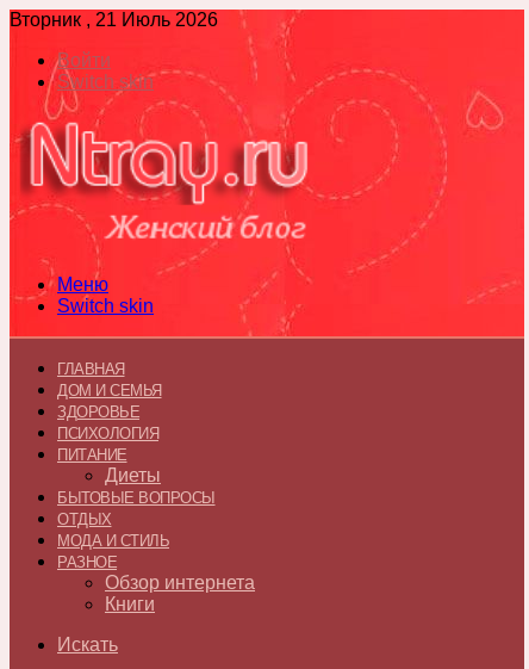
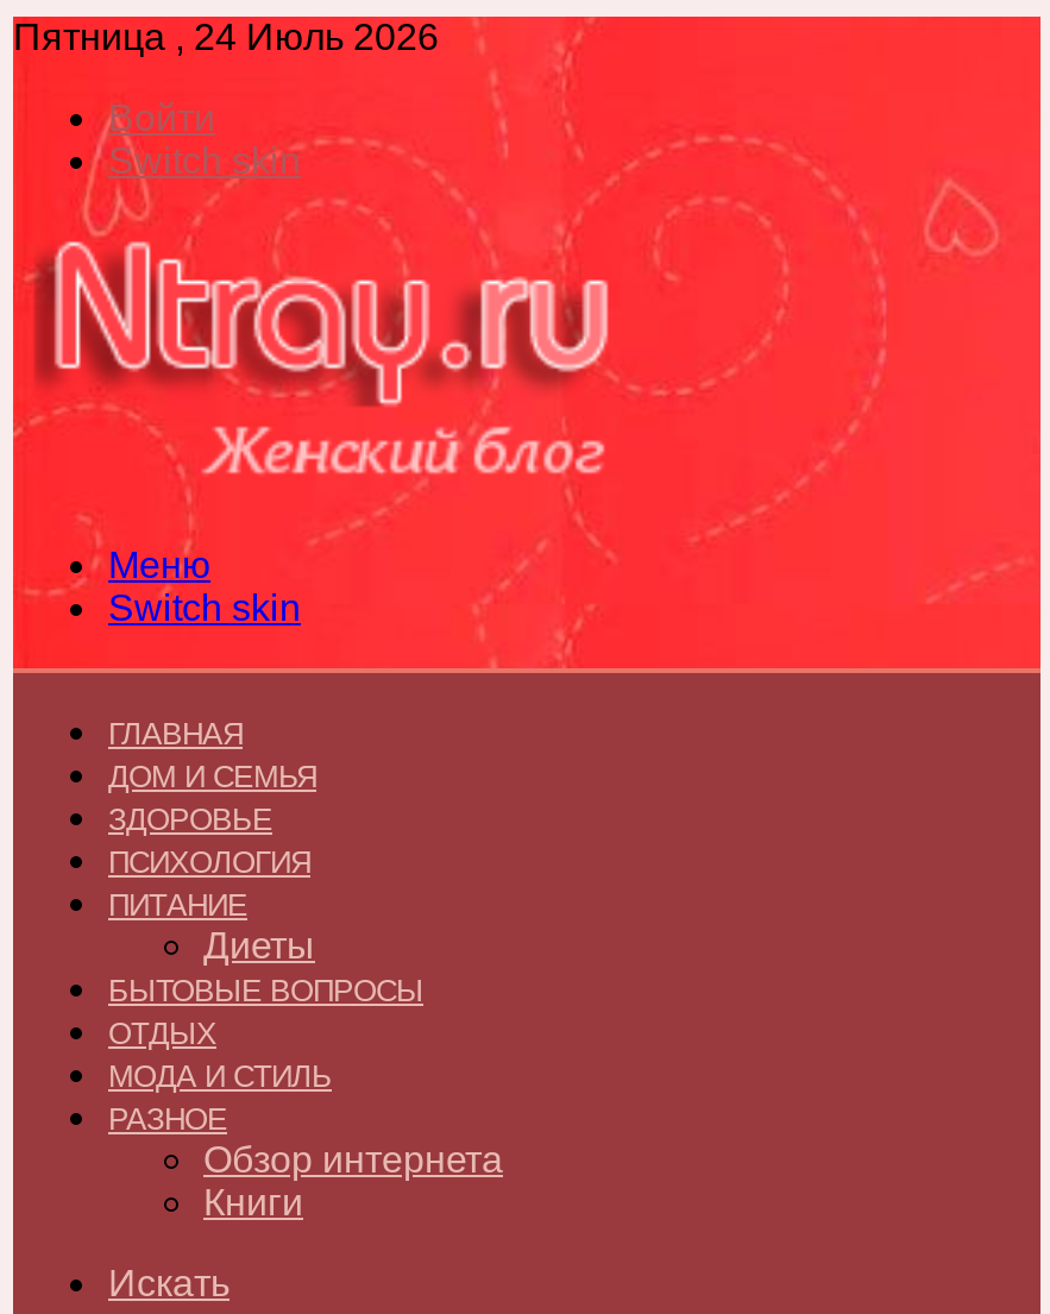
[10,10,218,30] Вторник , 21 Июль 2026 -> [13,17,439,57] Пятница , 24 Июль 2026

